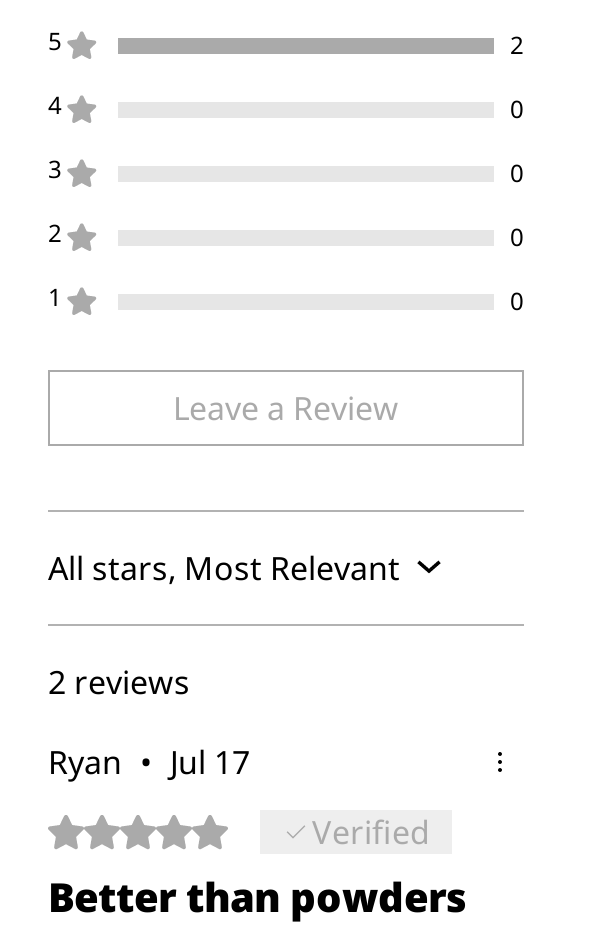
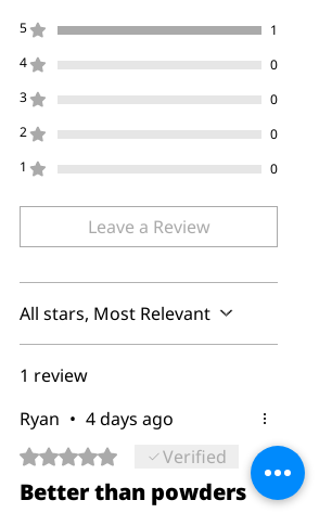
[510,28,524,62] 2 -> [270,20,278,39] 1
[48,660,190,704] 2 reviews -> [20,363,88,387] 1 review
[48,740,250,784] Ryan • Jul 17 -> [20,407,174,430] Ryan • 4 days ago
none -> [248,445,307,503] [image]

